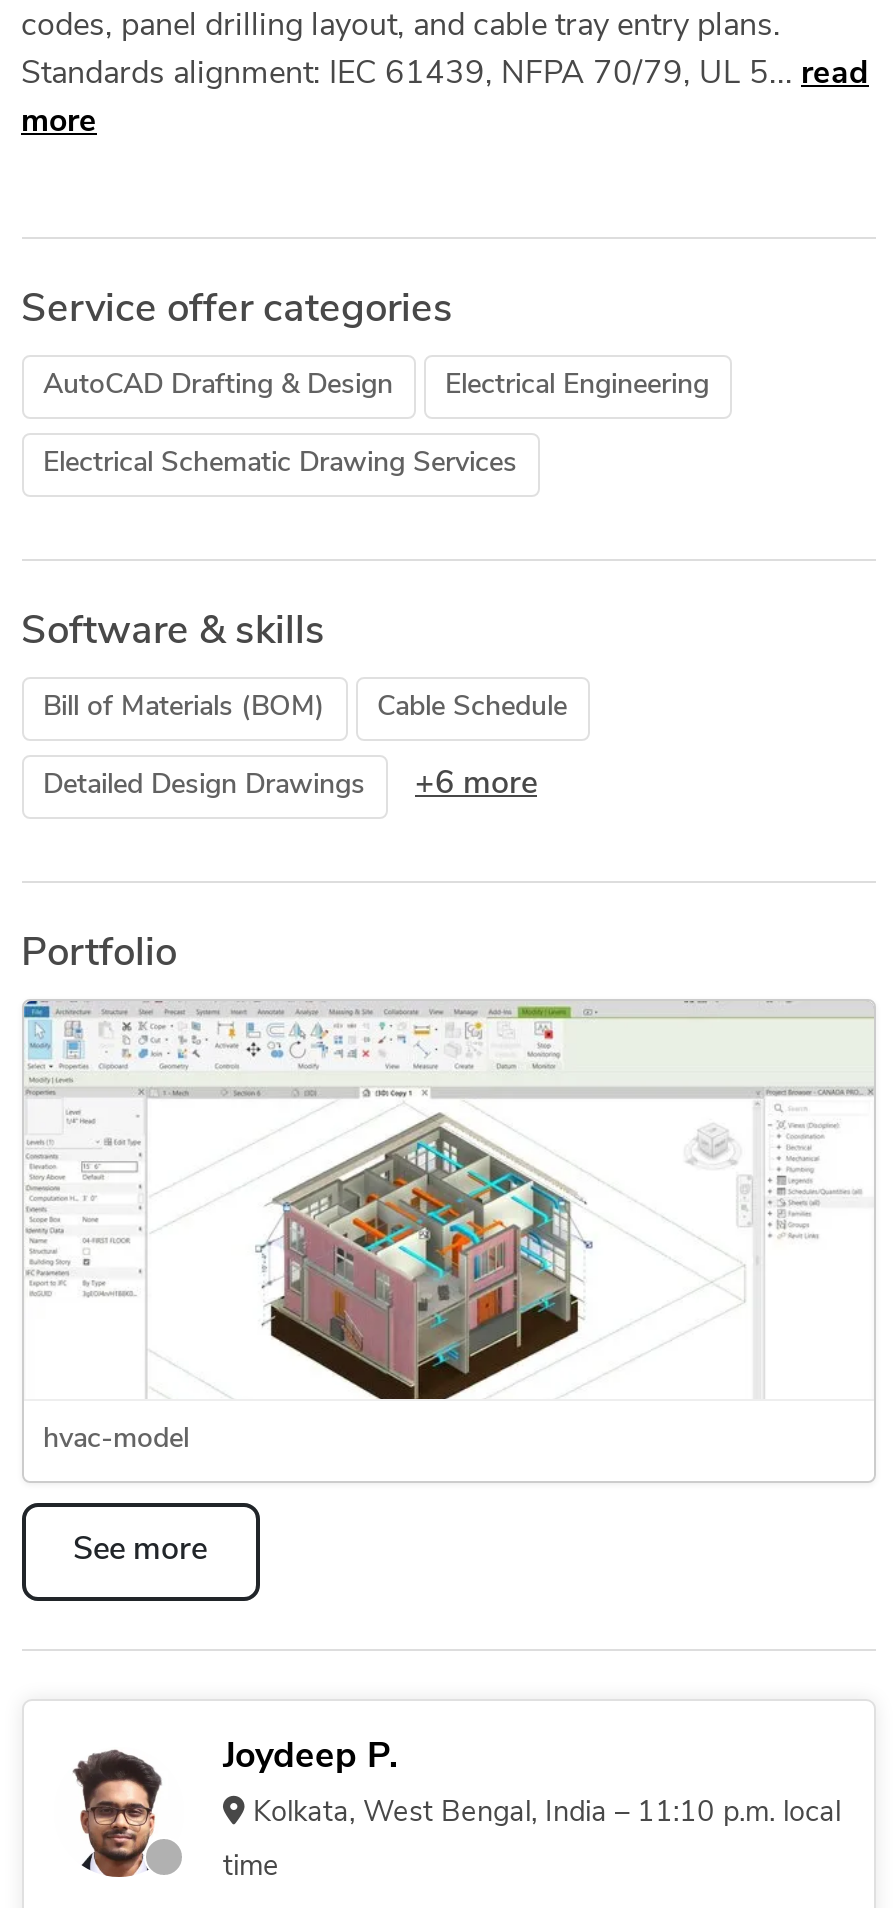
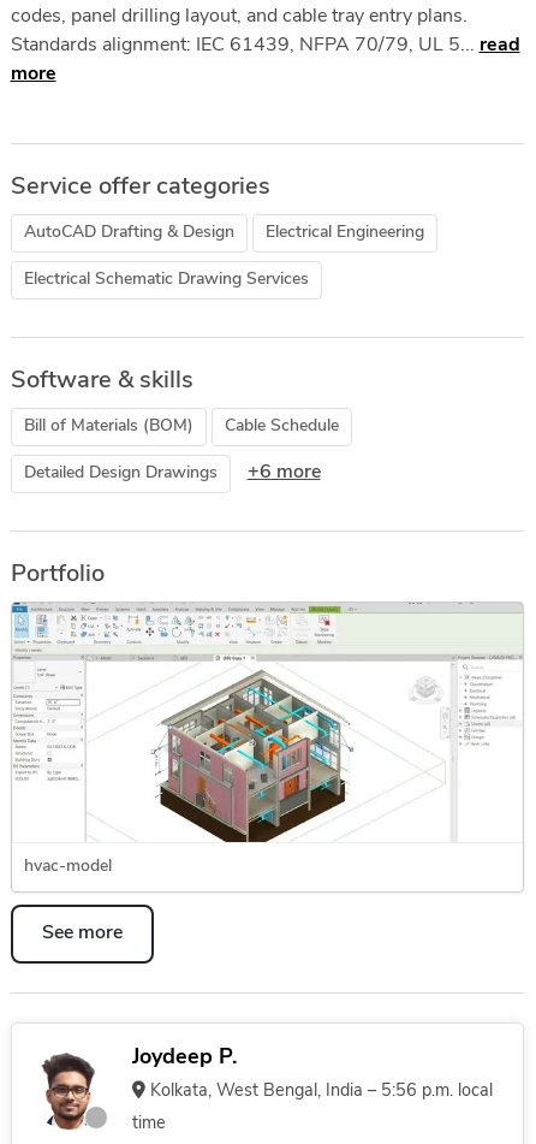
[245,1798,841,1828] Kolkata, West Bengal, India – 11:10 p.m. local -> [145,1082,492,1100] Kolkata, West Bengal, India – 5:56 p.m. local

